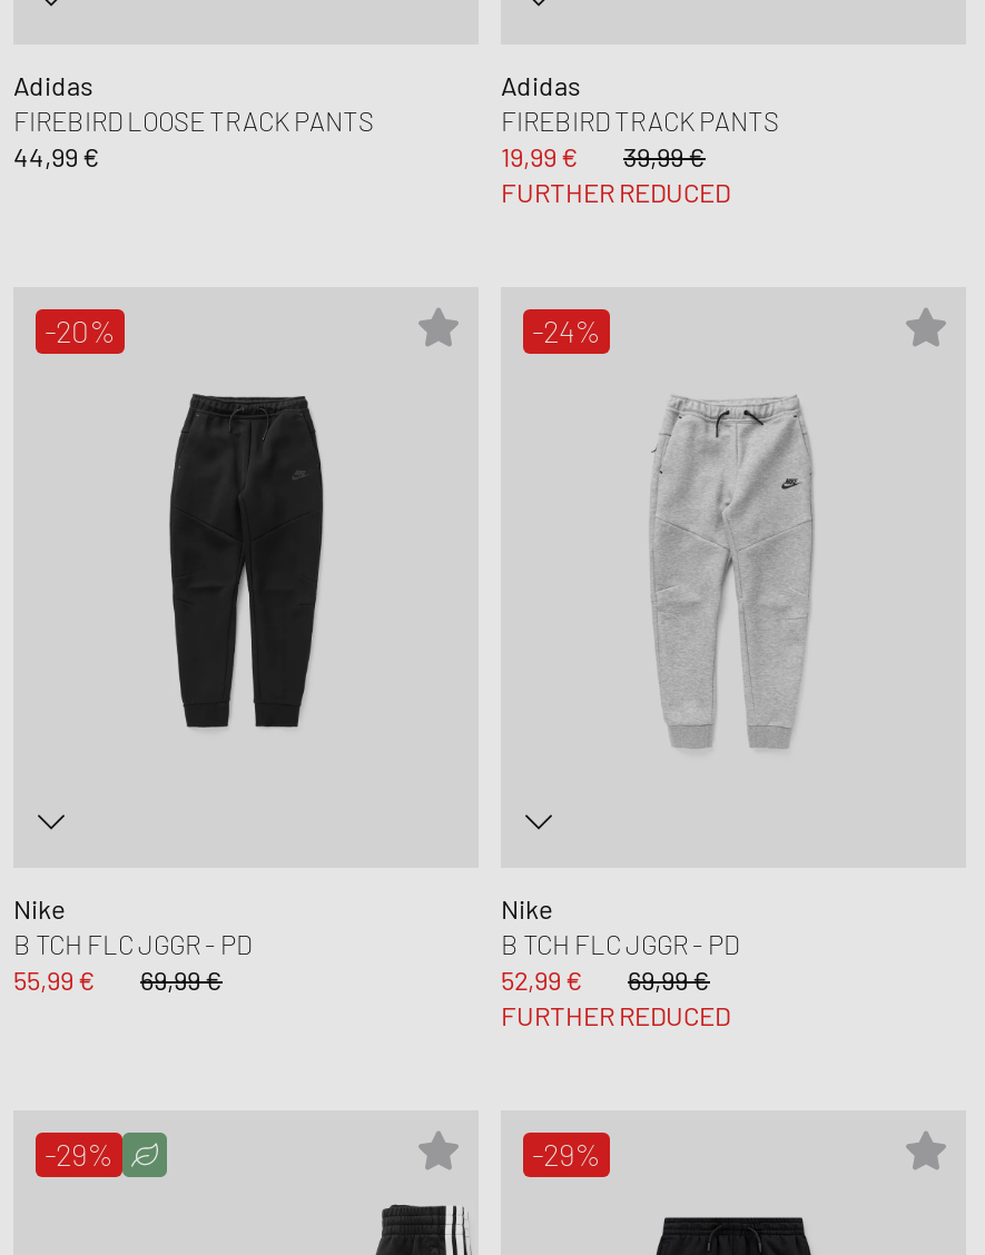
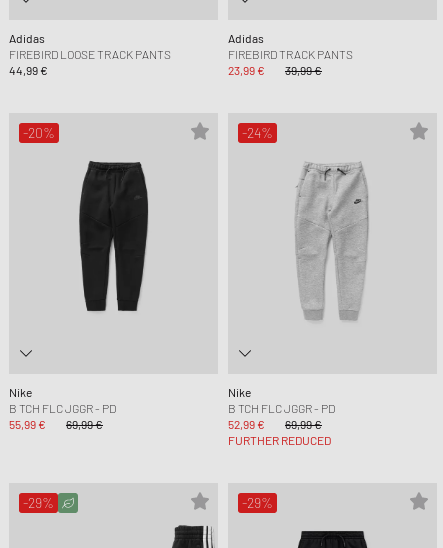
[501,139,706,170] 19,99 € 39,99 € -> [228,62,322,76] 23,99 € 39,99 €
[501,175,730,206] FURTHER REDUCED -> none

